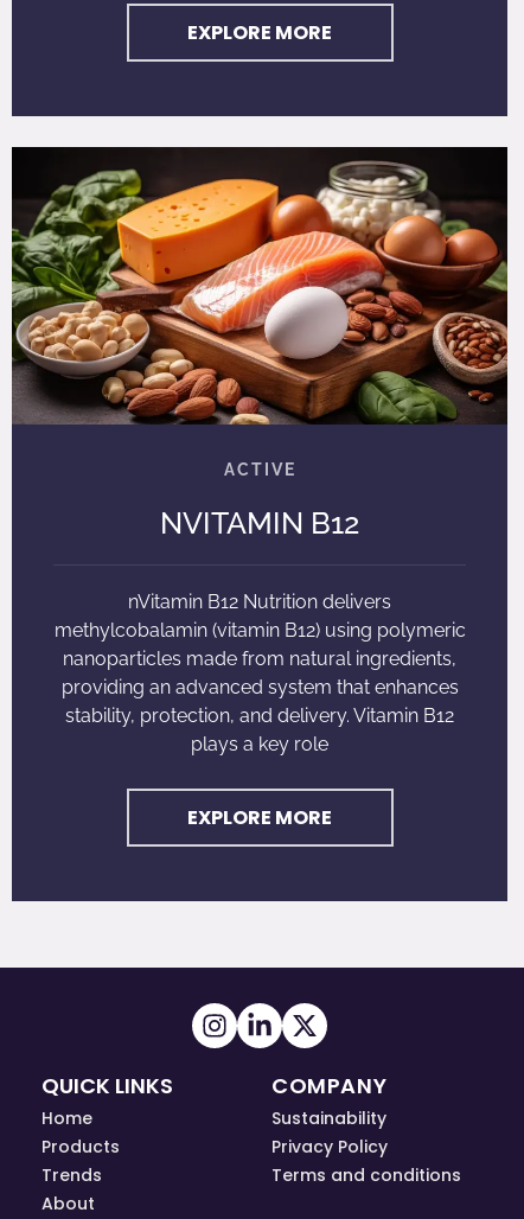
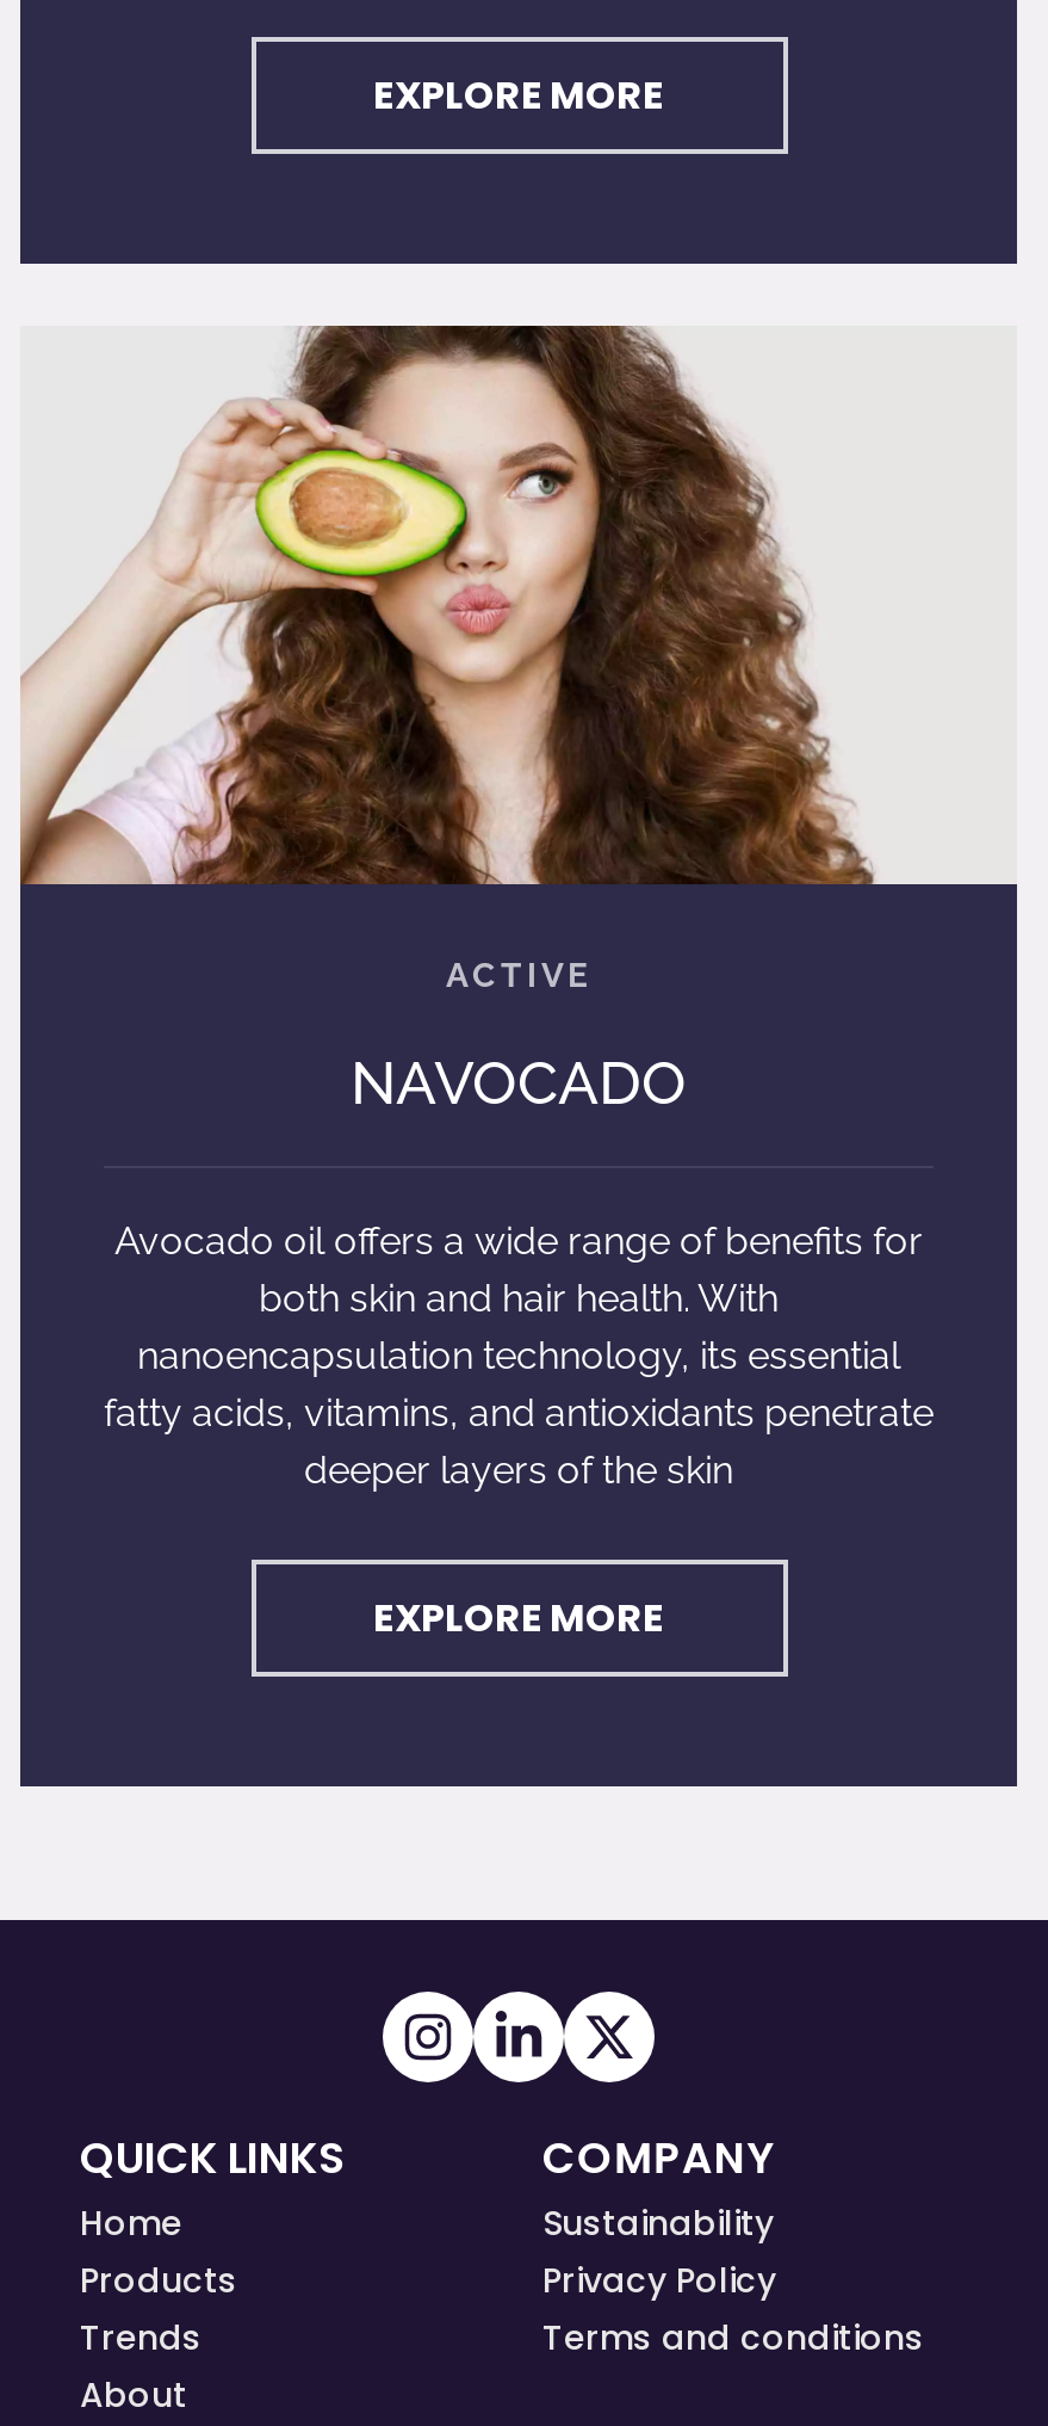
[11,147,509,426] [image] -> [20,323,1017,887] [image]
[160,505,359,541] NVITAMIN B12 -> [351,1047,687,1119] NAVOCADO
[54,591,465,756] nVitamin B12 Nutrition delivers | methylcobalamin (vitamin B12) using polymeric | nanoparticles made from natural ingredients, | providing an advanced system that enhances | stability, protection, and delivery. Vitamin B12 | plays a key role -> [104,1219,934,1493] Avocado oil offers a wide range of benefits for | both skin and hair health. With | nanoencapsulation technology, its essential | fatty acids, vitamins, and antioxidants penetrate | deeper layers of the skin

